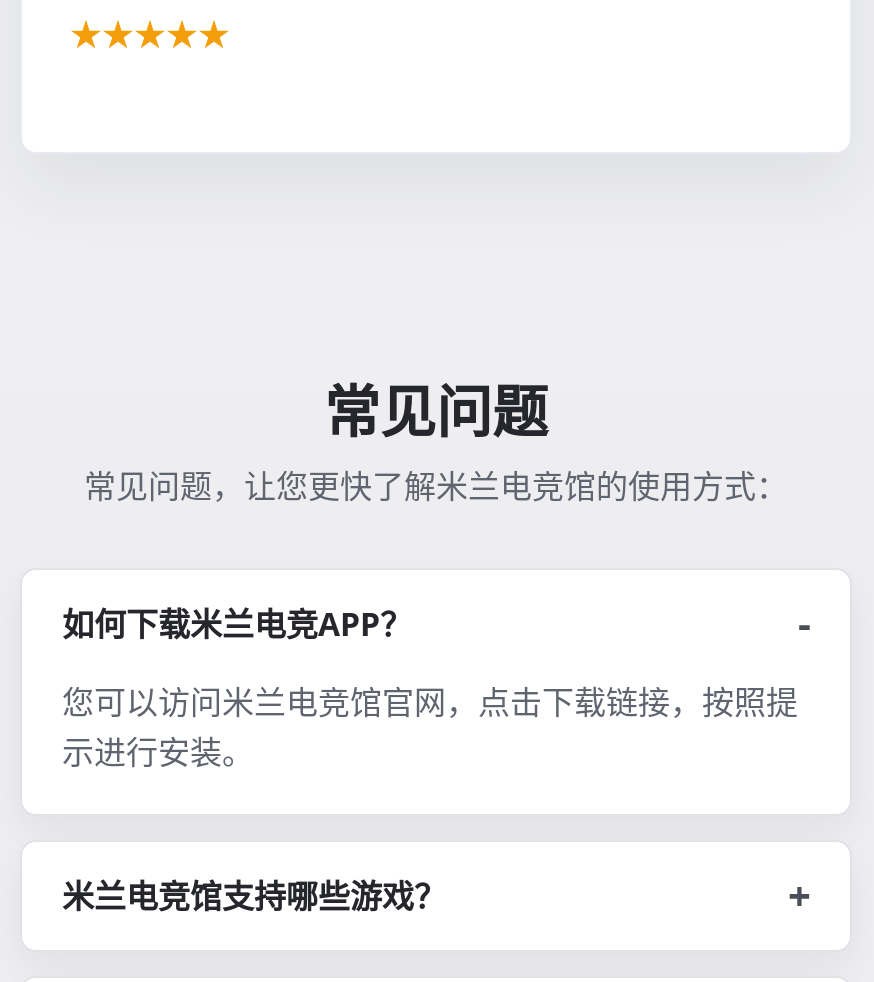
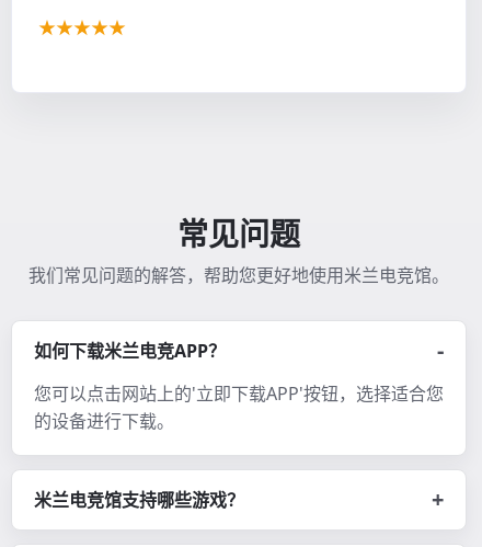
[84,464,788,508] 常见问题，让您更快了解米兰电竞馆的使用方式： -> [28,263,449,287] 我们常见问题的解答，帮助您更好地使用米兰电竞馆。
[62,680,798,774] 您可以访问米兰电竞馆官网，点击下载链接，按照提 | 示进行安装。 -> [34,382,444,433] 您可以点击网站上的'立即下载APP'按钮，选择适合您 | 的设备进行下载。

